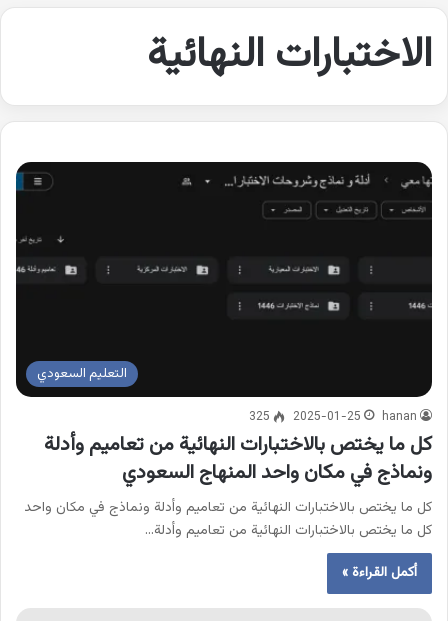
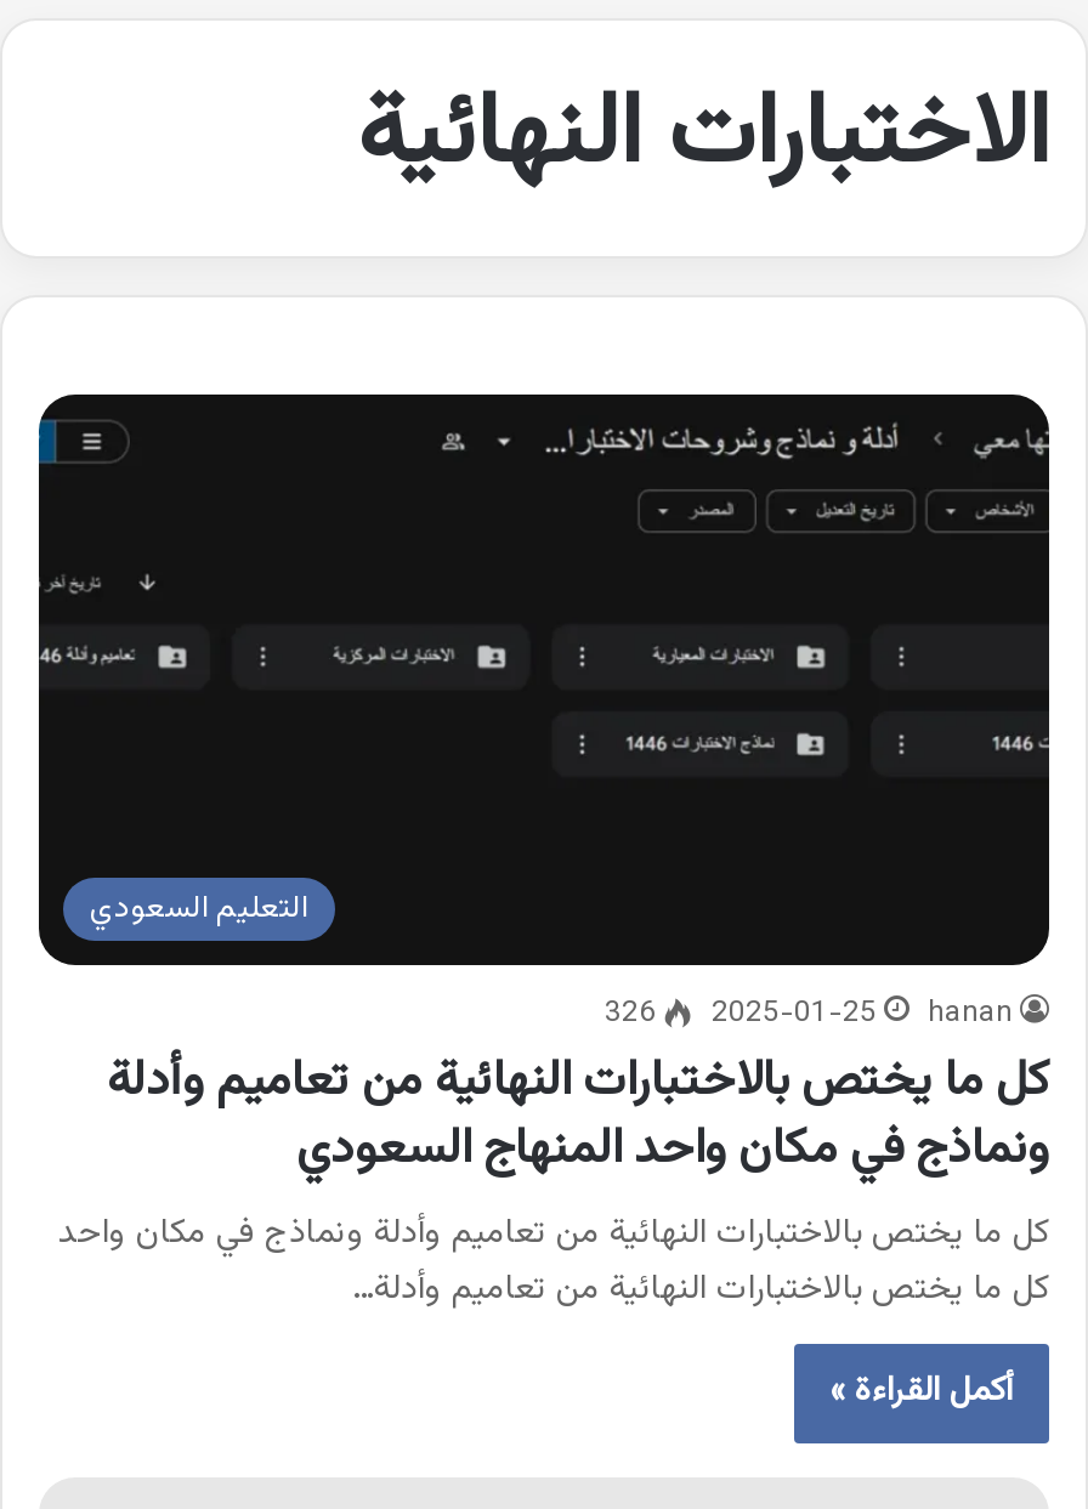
[249,408,417,426] 325 2025-01-25 hanan -> [605,991,1013,1035] 326 2025-01-25 hanan

